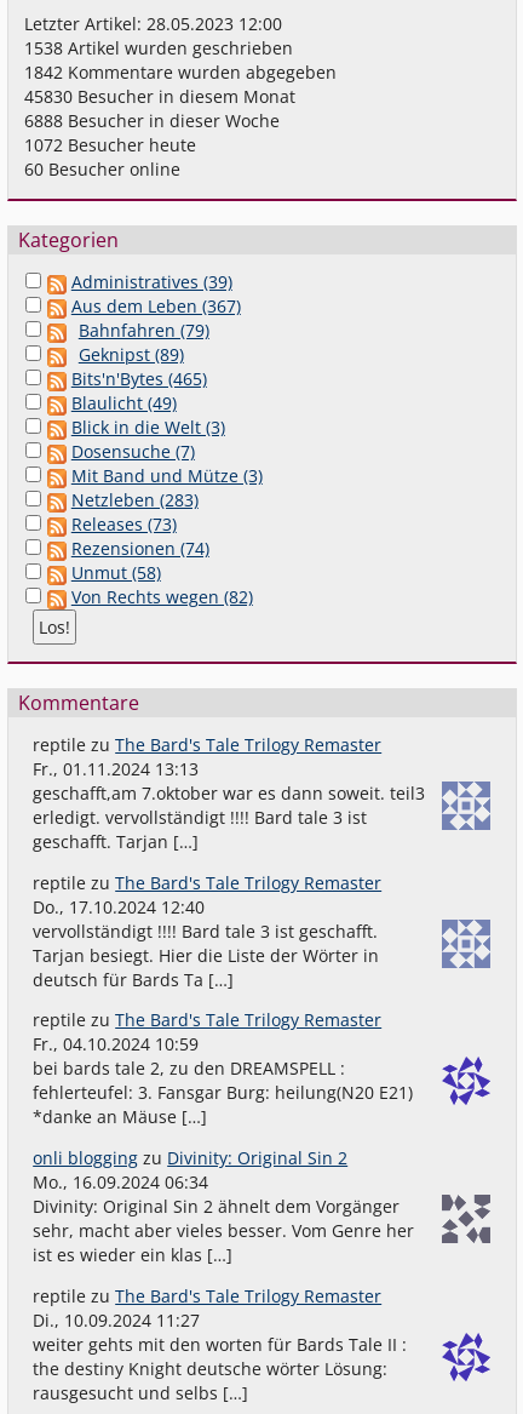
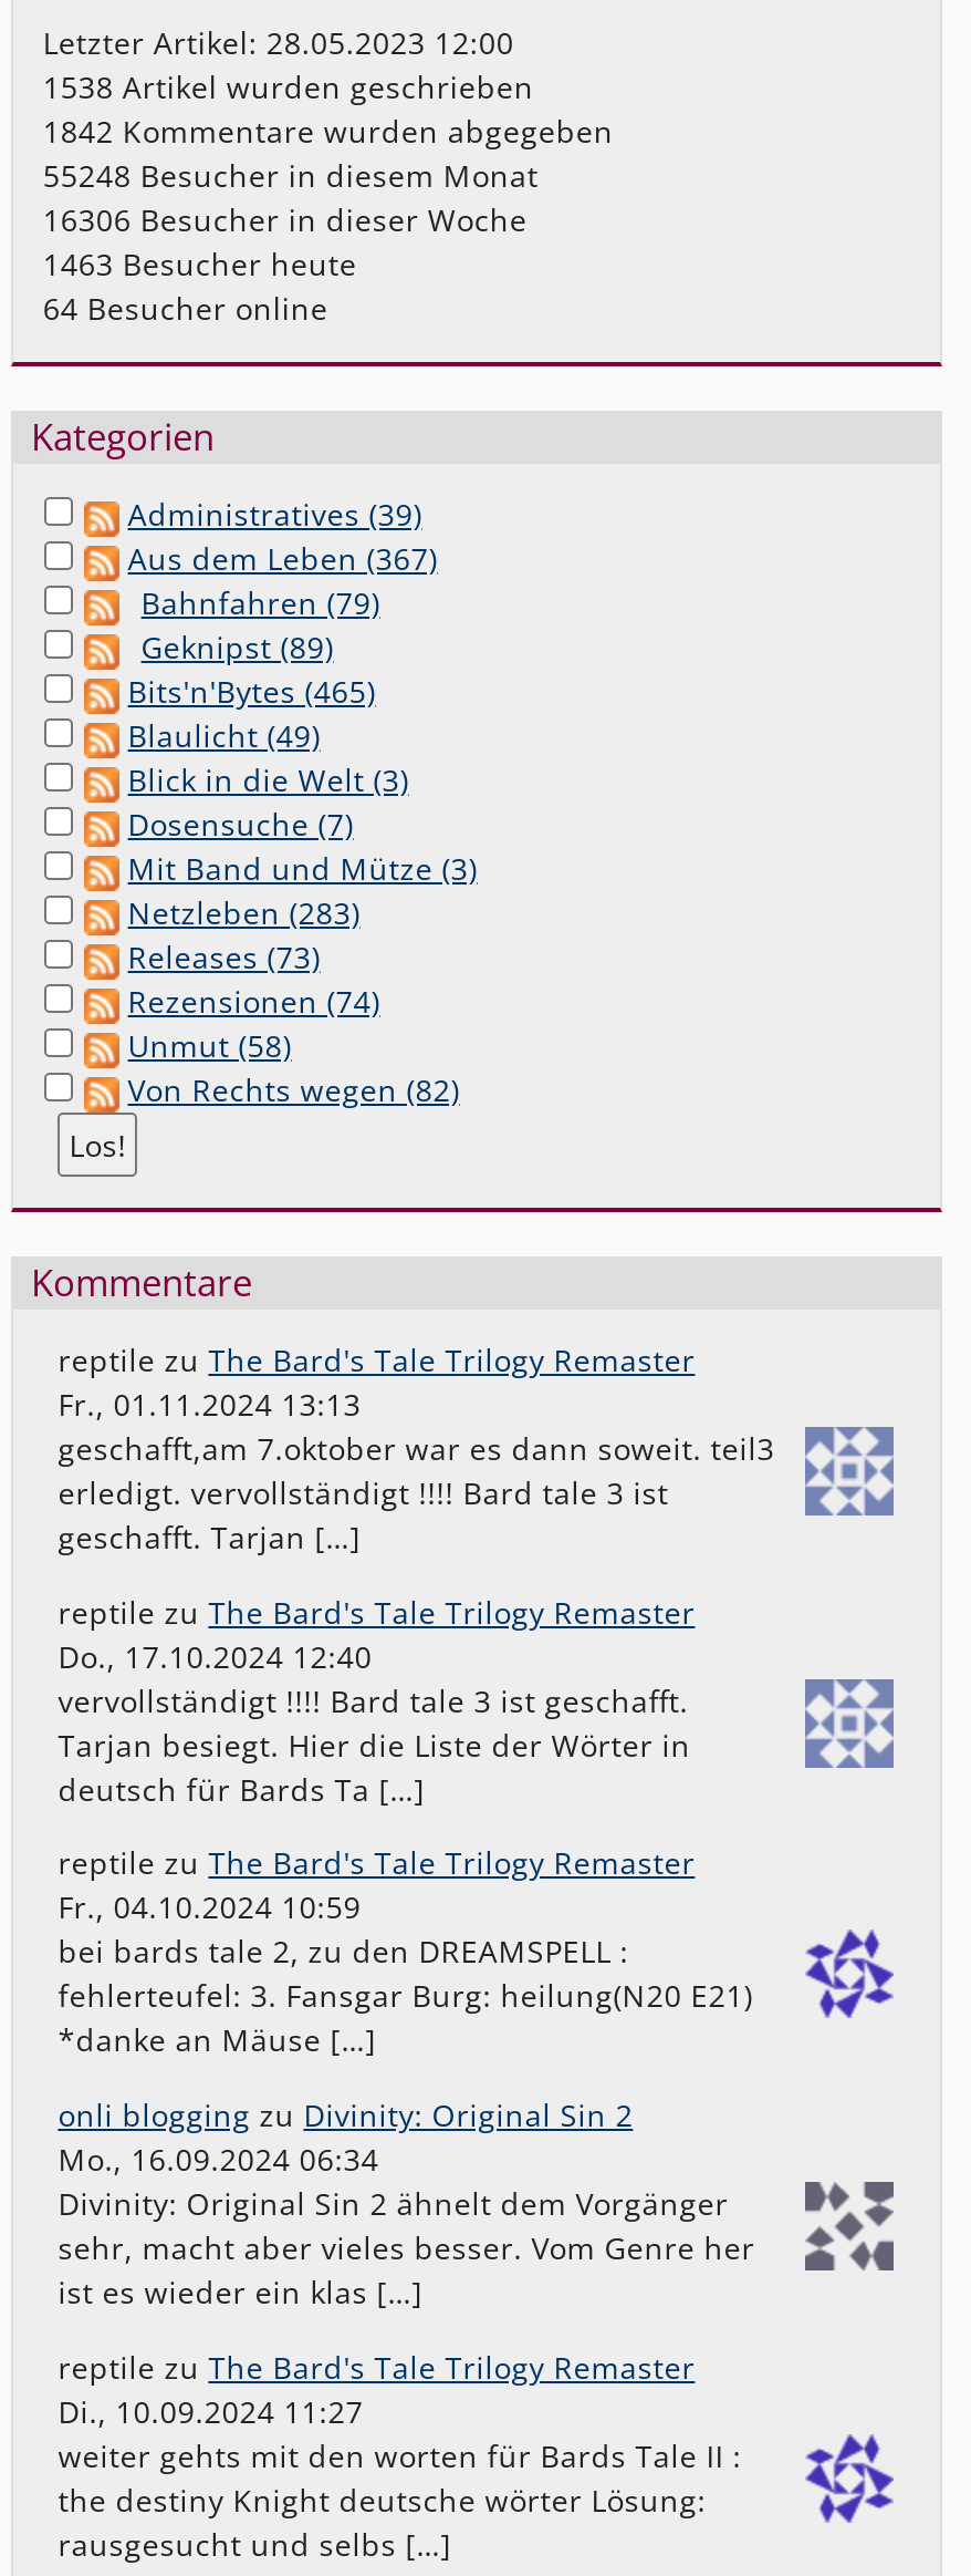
[25,85,296,108] 45830 Besucher in diesem Monat -> [43,154,538,196] 55248 Besucher in diesem Monat
[25,109,280,132] 6888 Besucher in dieser Woche -> [43,199,527,241] 16306 Besucher in dieser Woche
[25,134,197,157] 1072 Besucher heute -> [43,243,357,285] 1463 Besucher heute
[25,158,181,181] 60 Besucher online -> [43,287,328,329] 64 Besucher online

